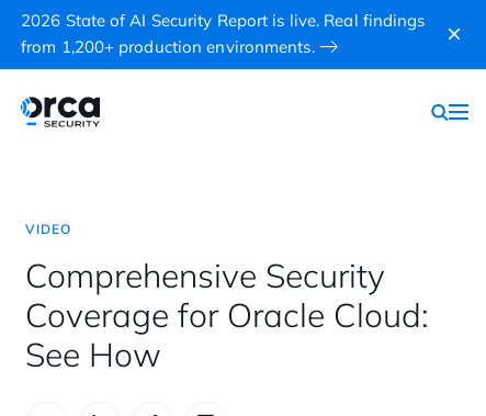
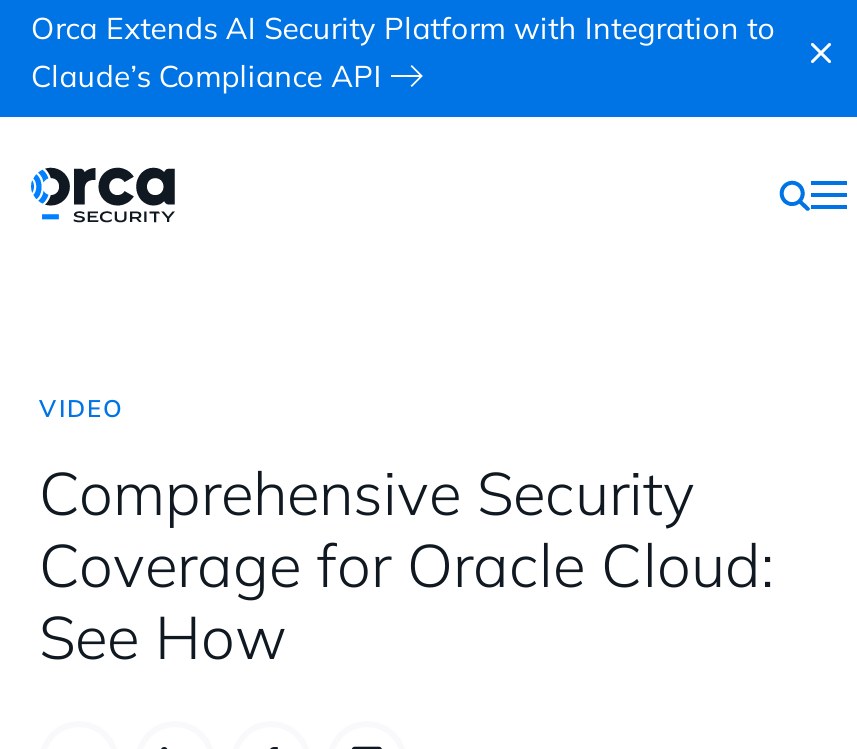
[21,10,425,57] 2026 State of AI Security Report is live. Real findings | from 1,200+ production environments. -> [31,9,776,95] Orca Extends AI Security Platform with Integration to | Claude’s Compliance API

